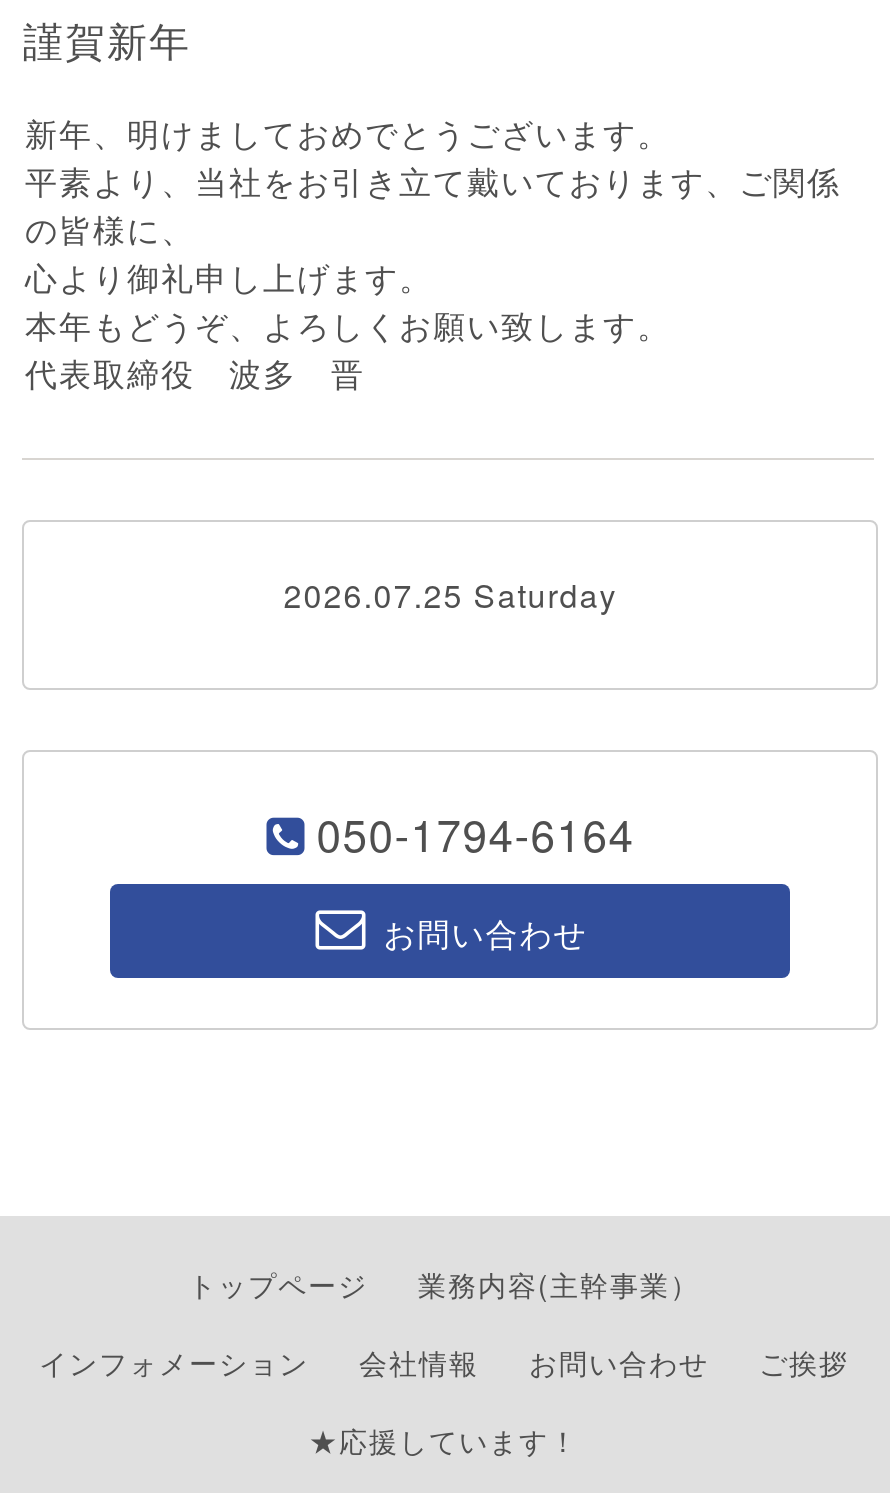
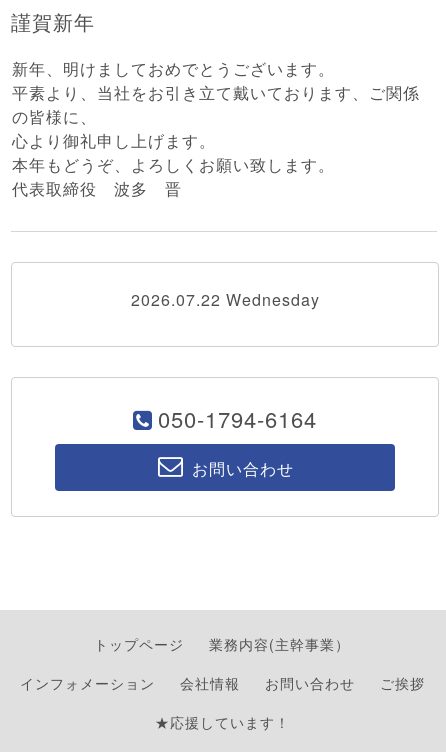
[283,572,617,618] 2026.07.25 Saturday -> [131,288,320,311] 2026.07.22 Wednesday

